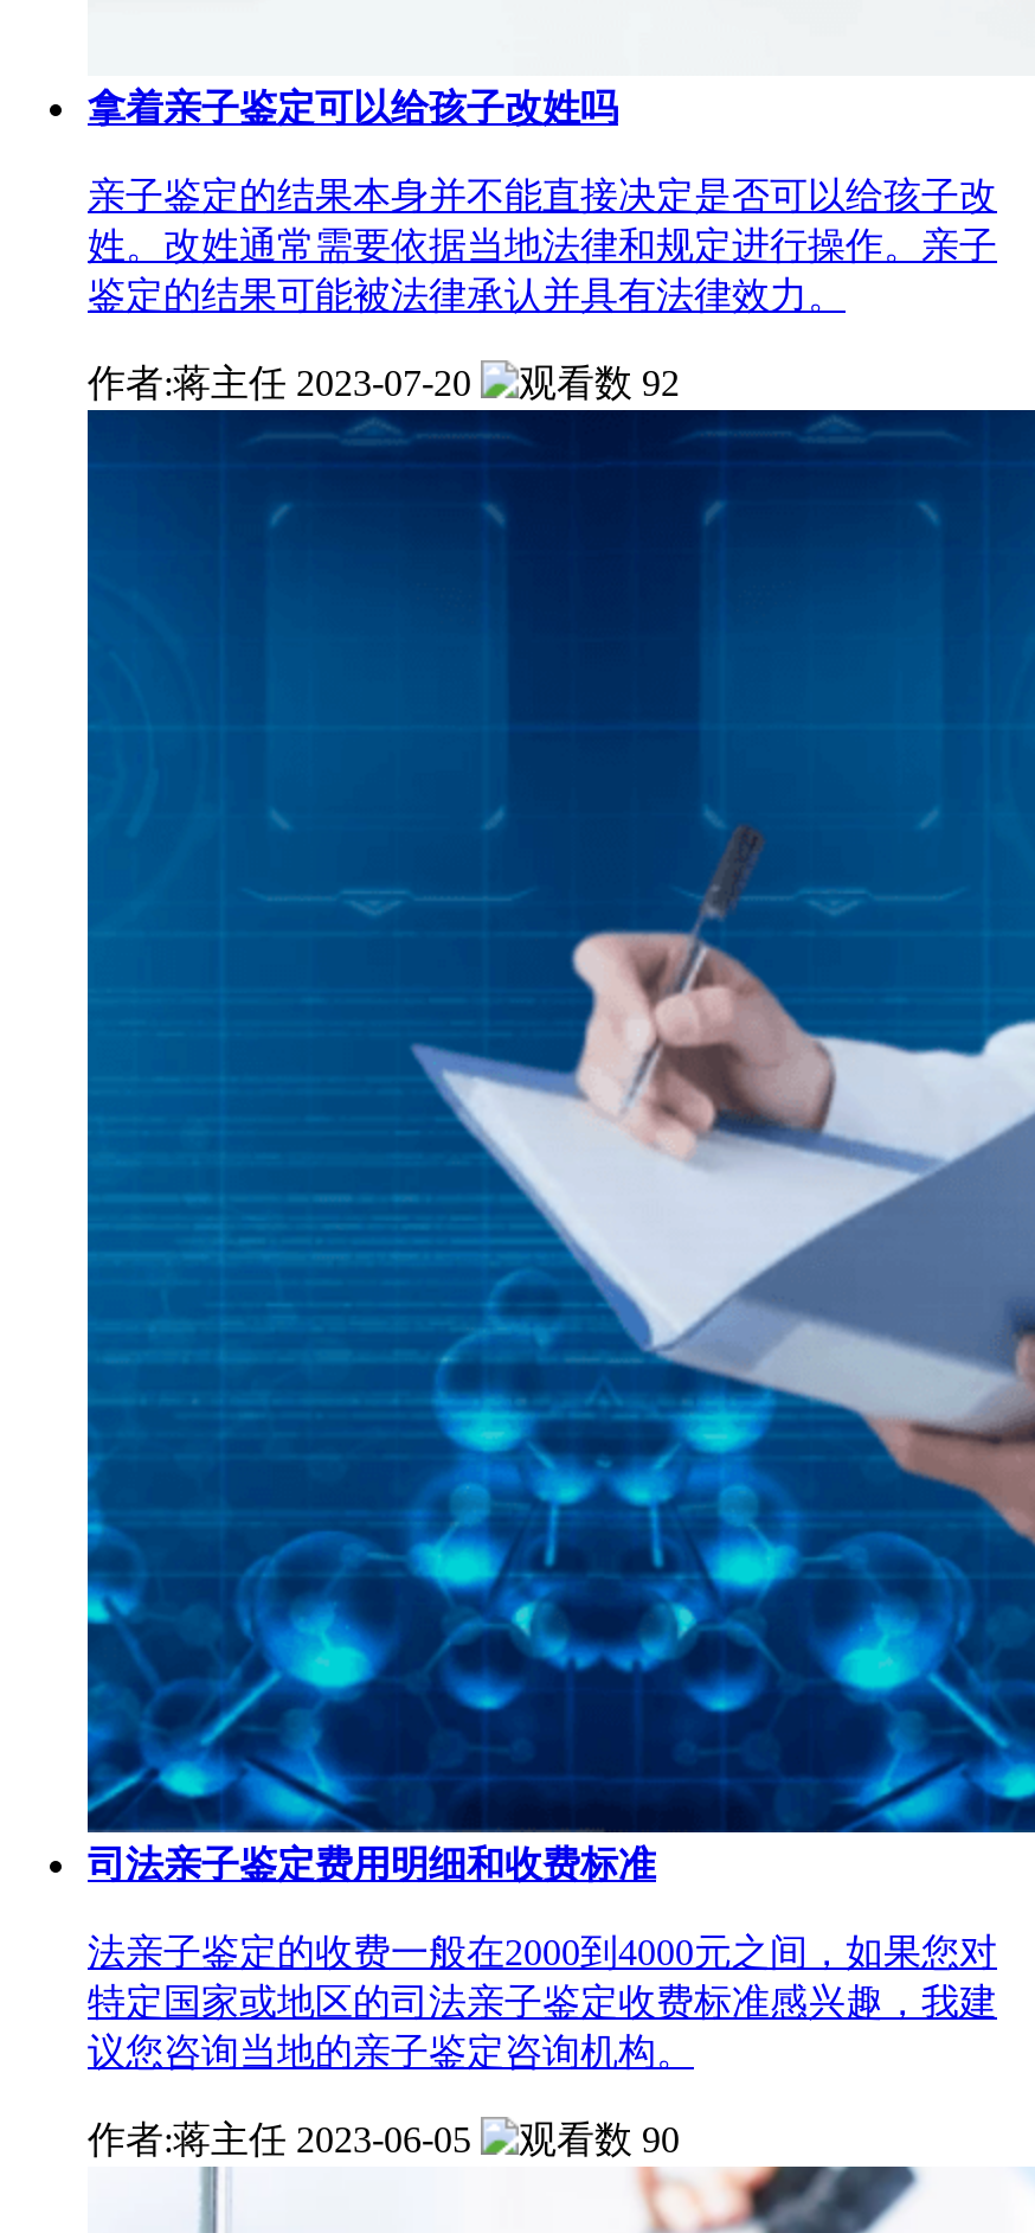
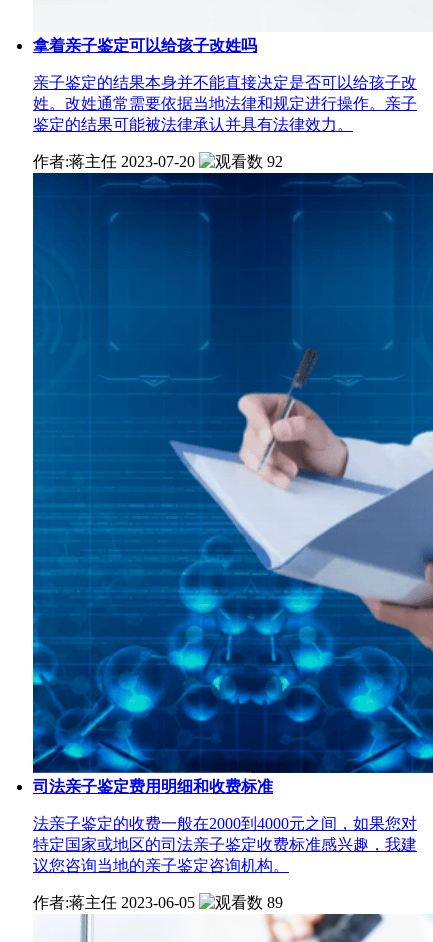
[632,2119,680,2159] 90 -> [263,894,283,911] 89

